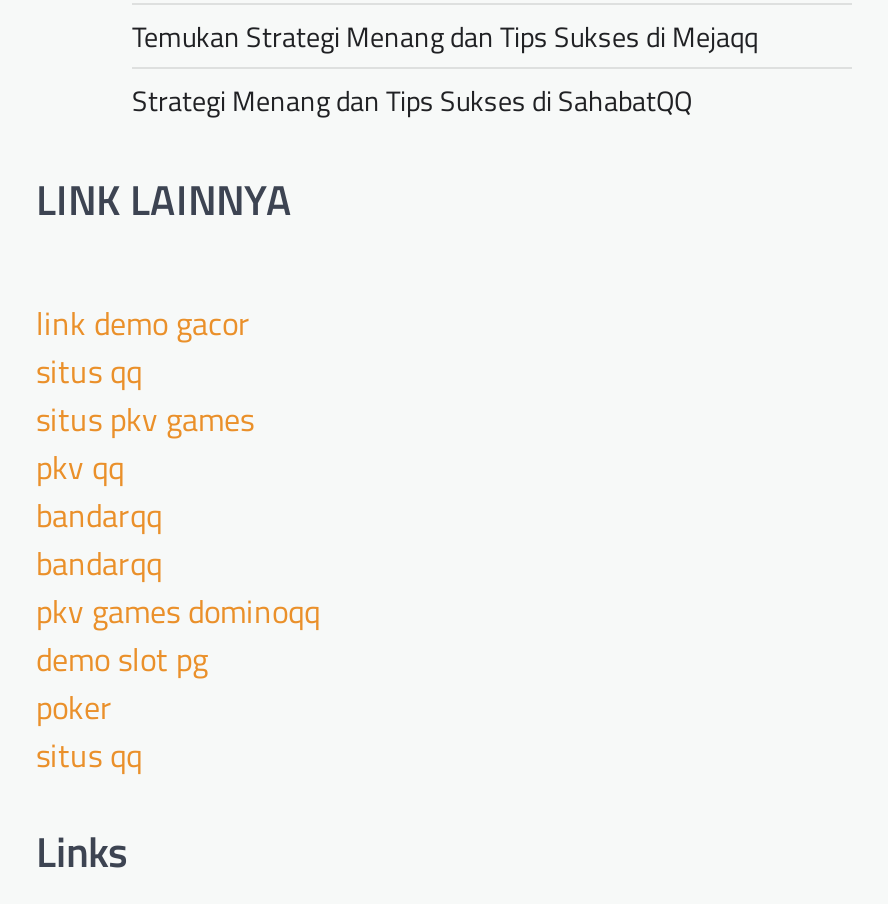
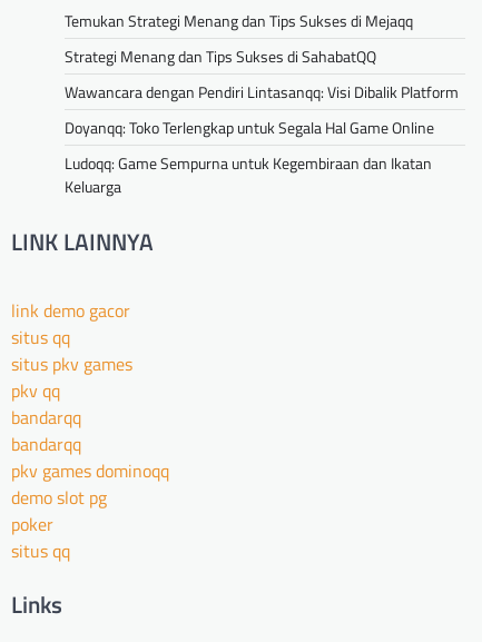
none -> [65,80,459,198] Wawancara dengan Pendiri Lintasanqq: Visi Dibalik Platform | Doyanqq: Toko Terlengkap untuk Segala Hal Game Online | Ludoqq: Game Sempurna untuk Kegembiraan dan Ikatan | Keluarga

